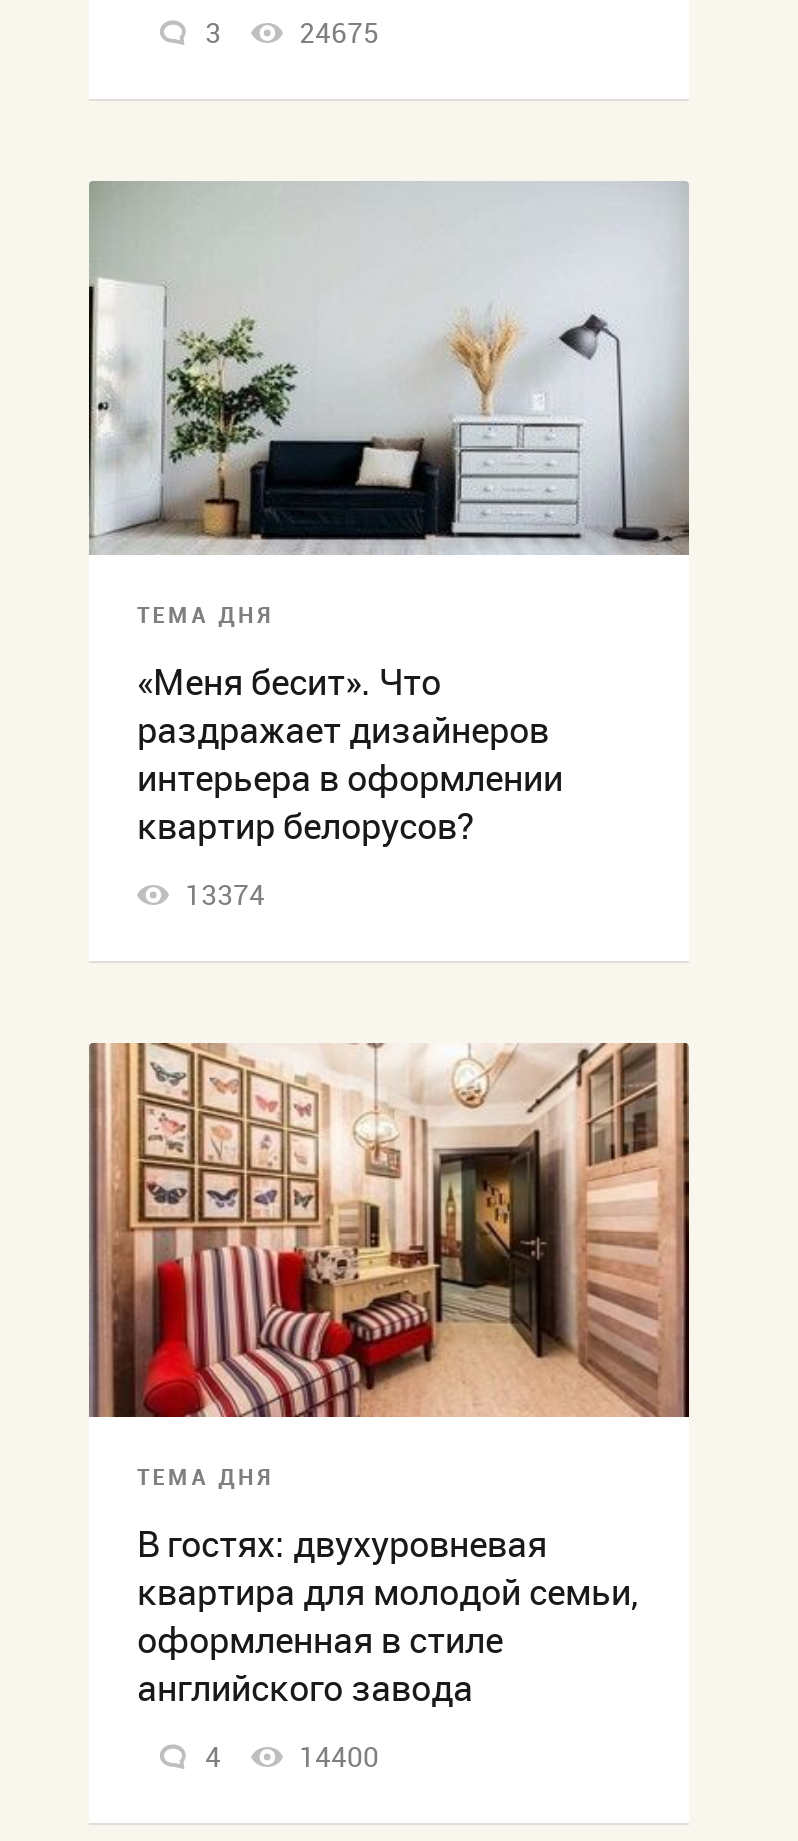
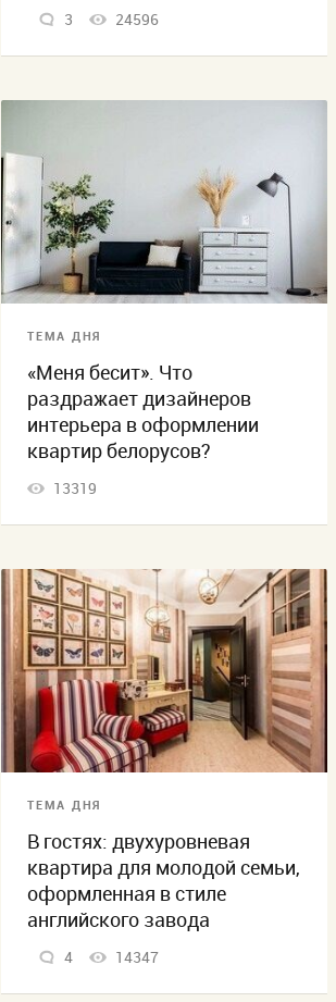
[299,17,379,49] 24675 -> [115,11,159,28] 24596
[185,879,265,911] 13374 -> [53,480,97,497] 13319
[299,1741,379,1773] 14400 -> [115,949,159,966] 14347

